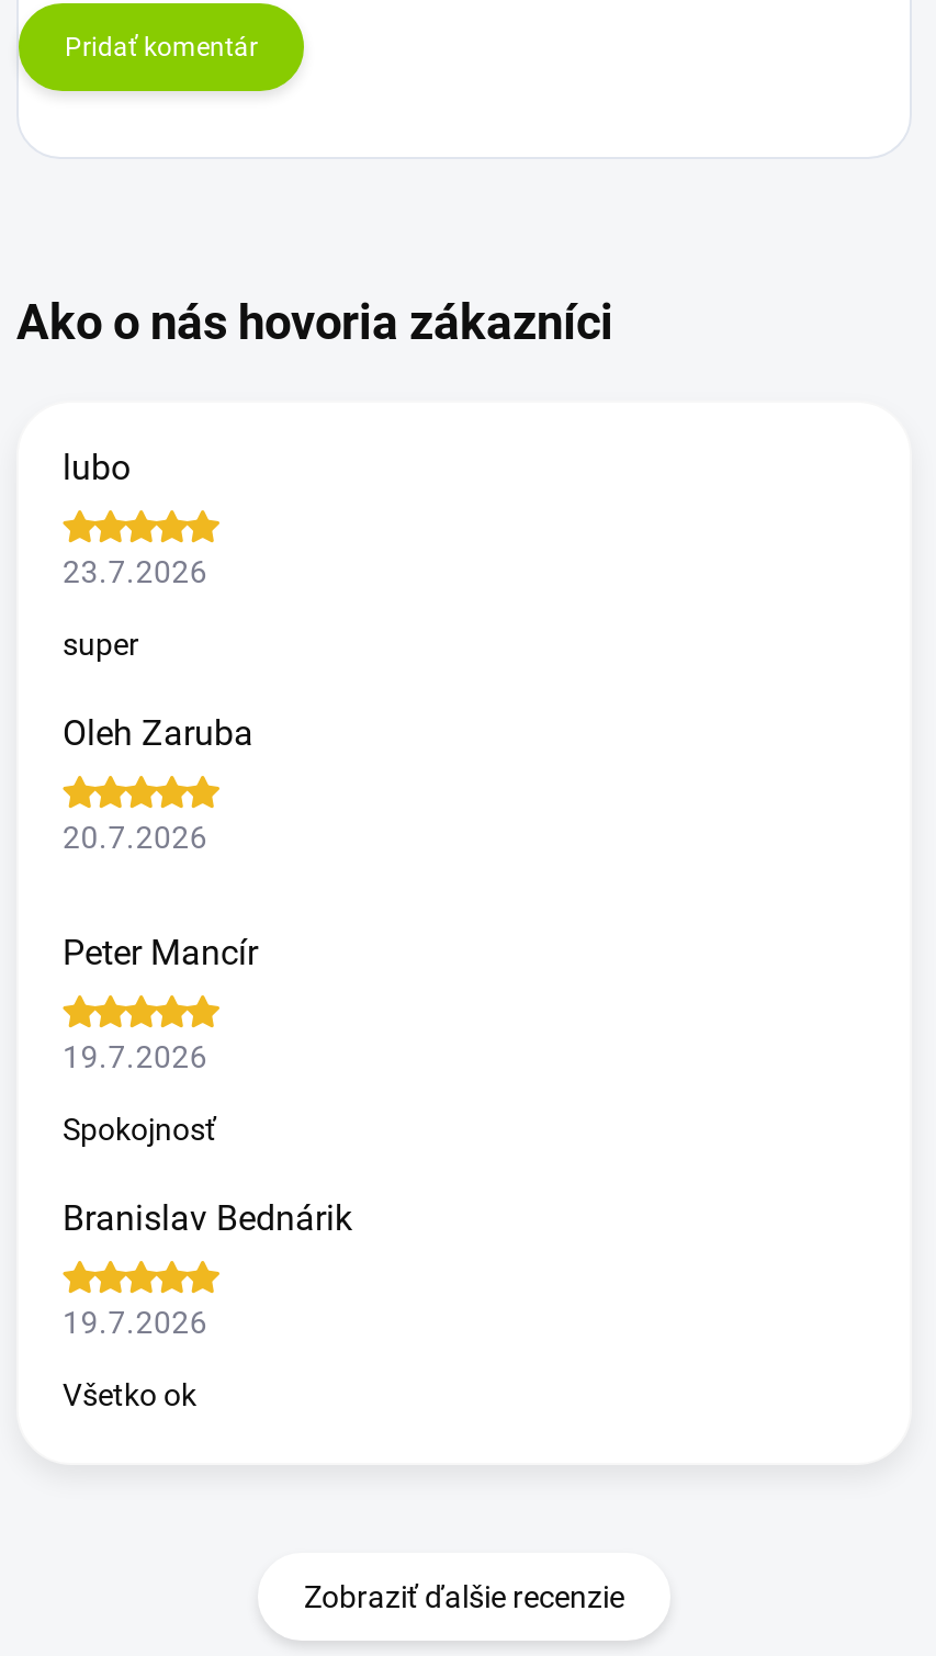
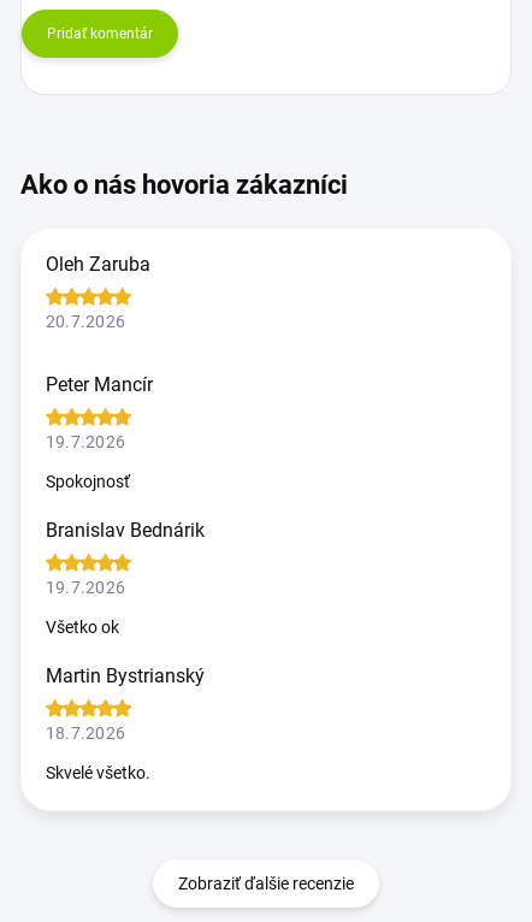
[63,446,208,661] lubo | 23.7.2026 | super -> none
moved [63,711,352,1411] -> [46,252,205,636]: Oleh Zaruba | 20.7.2026 | Peter Mancír | 19.7.2026 | Spokojnosť | Branislav Bednárik | 19.7.2026 | Všetko ok
none -> [46,664,205,782] Martin Bystrianský | 18.7.2026 | Skvelé všetko.

